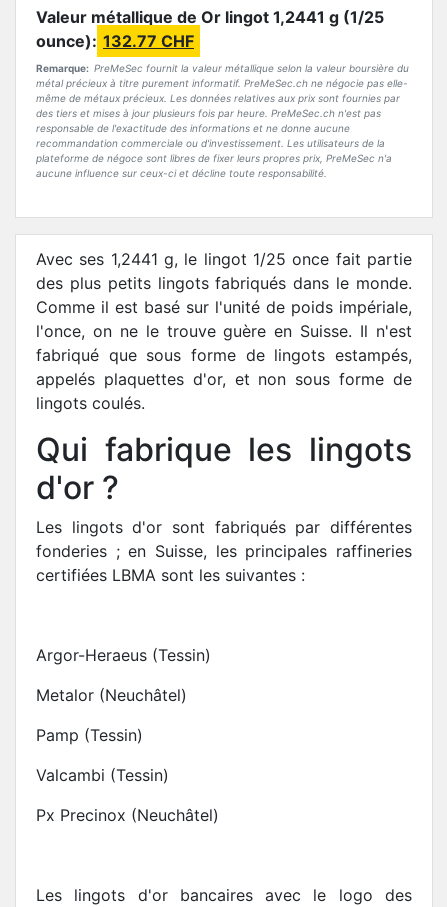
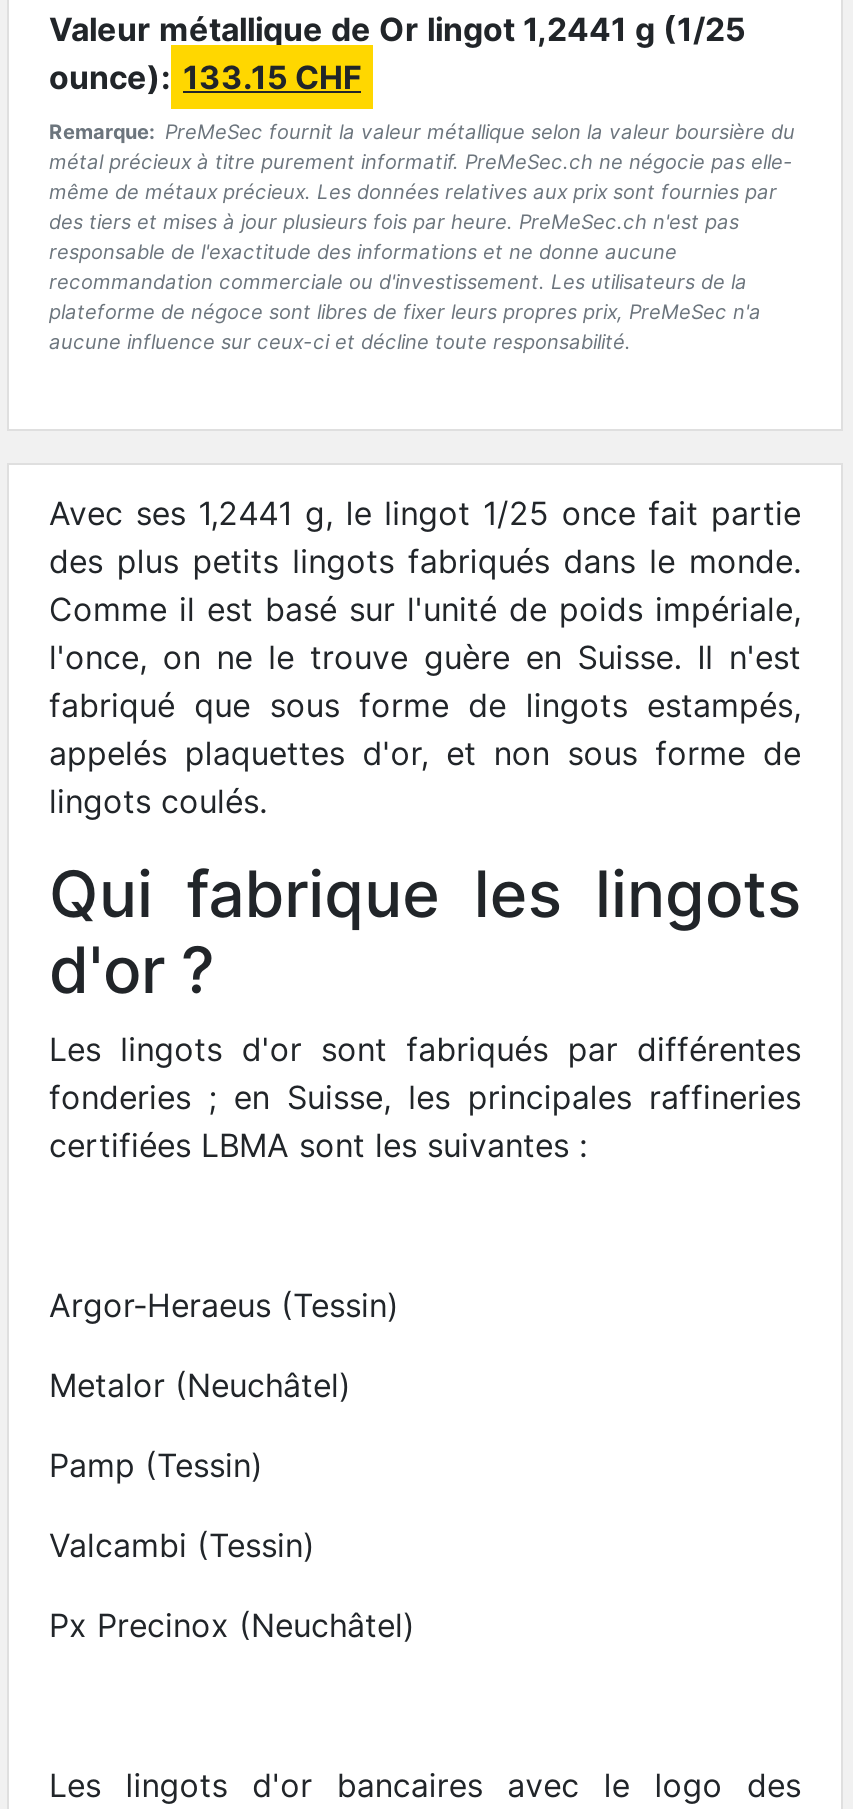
[36,31,194,51] ounce): 132.77 CHF -> [49,57,361,97] ounce): 133.15 CHF

